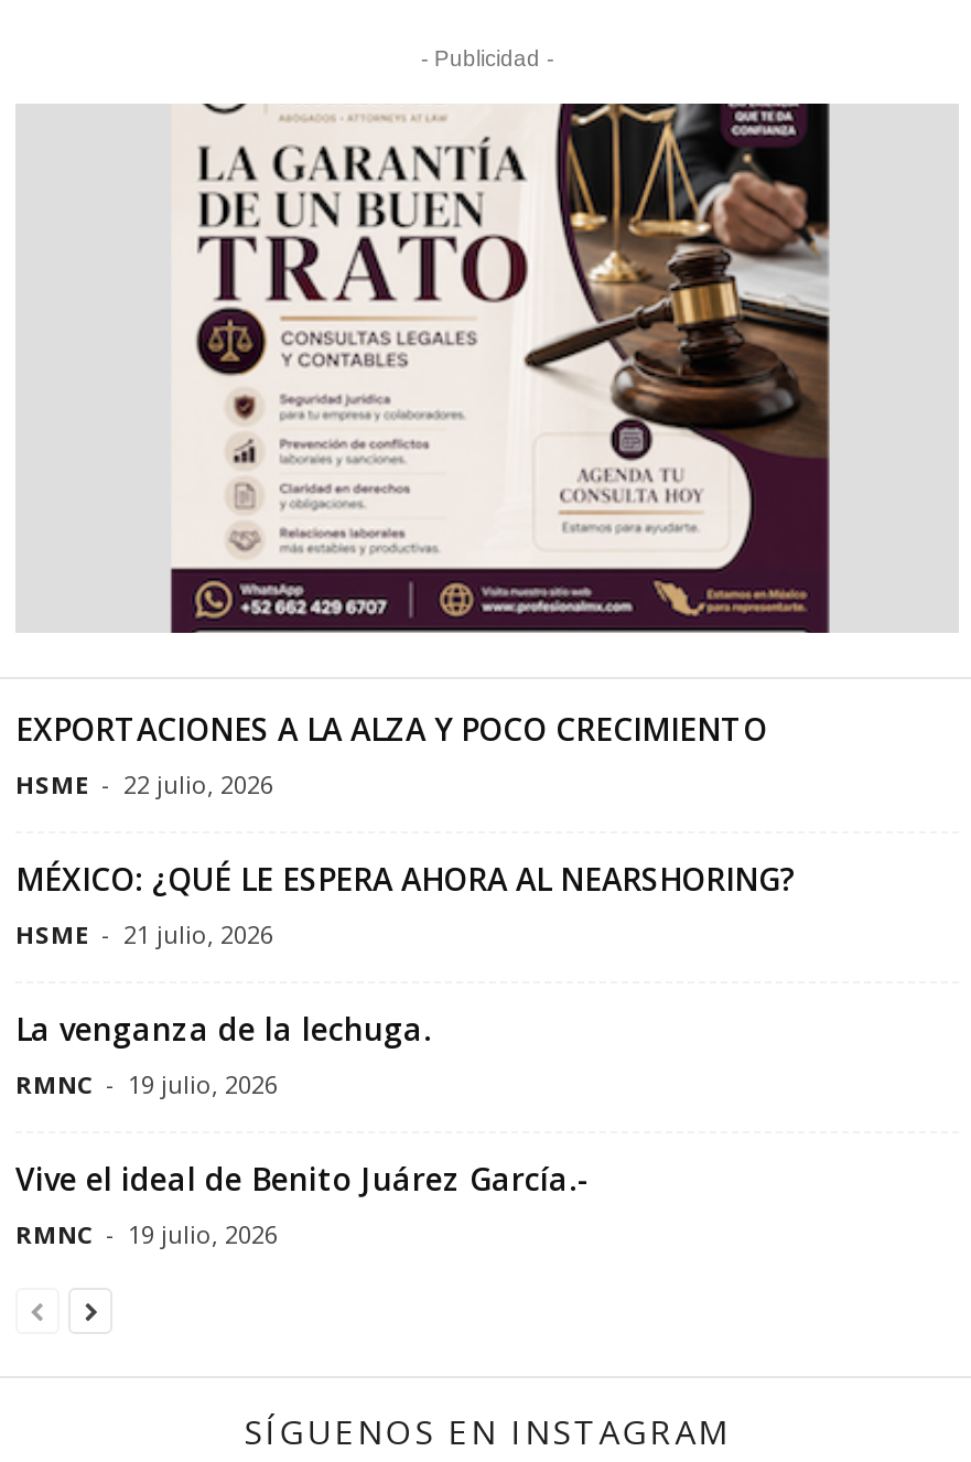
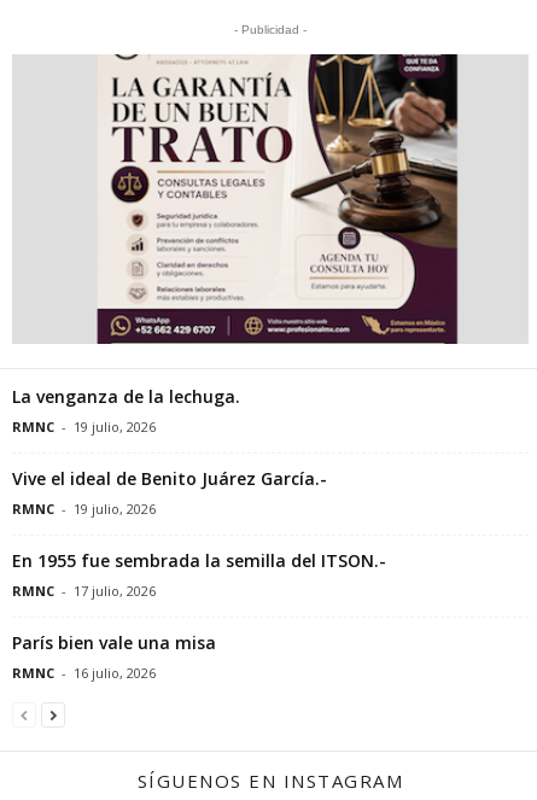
[15,707,796,950] EXPORTACIONES A LA ALZA Y POCO CRECIMIENTO | HSME - 22 julio, 2026 | MÉXICO: ¿QUÉ LE ESPERA AHORA AL NEARSHORING? | HSME - 21 julio, 2026 -> none
moved [15,1007,600,1250] -> [12,385,332,517]: La venganza de la lechuga. | RMNC - 19 julio, 2026 | Vive el ideal de Benito Juárez García.- | RMNC - 19 julio, 2026
none -> [12,549,386,682] En 1955 fue sembrada la semilla del ITSON.- | RMNC - 17 julio, 2026 | París bien vale una misa | RMNC - 16 julio, 2026

